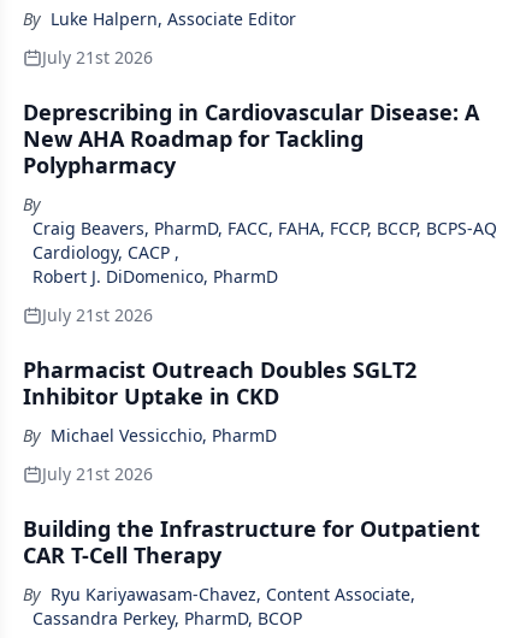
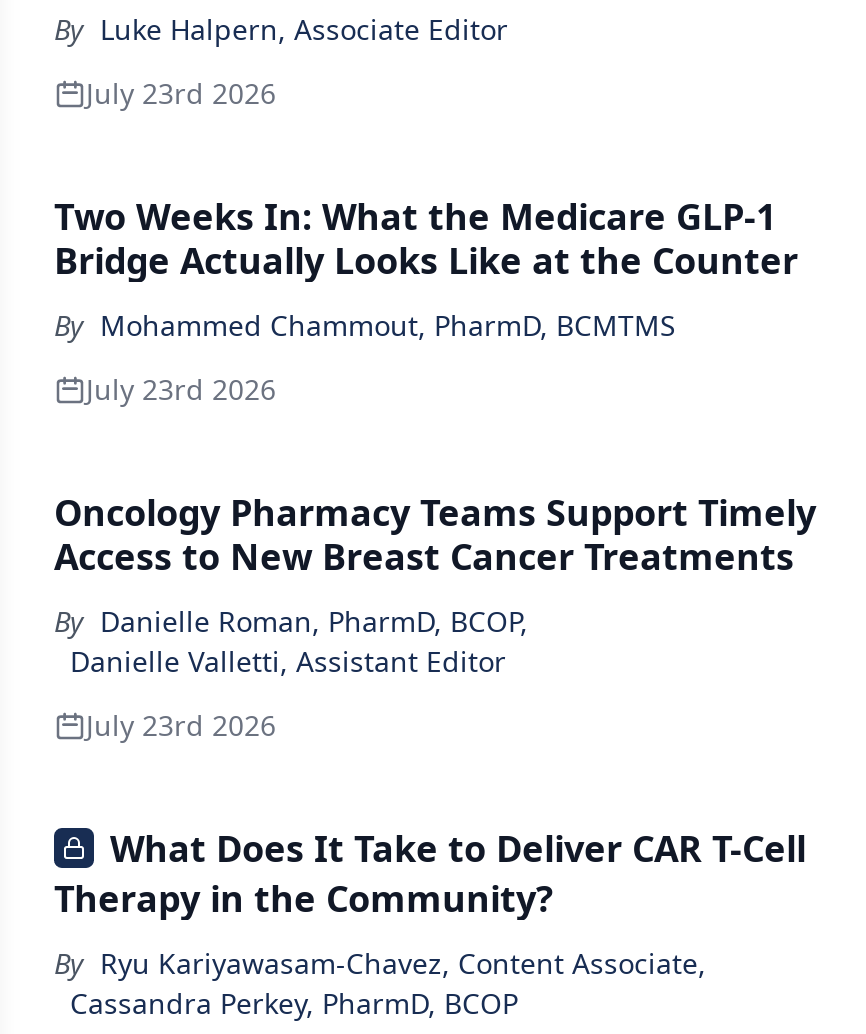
[42,46,153,69] July 21st 2026 -> [86,74,276,112] July 23rd 2026
[23,98,479,179] Deprescribing in Cardiovascular Disease: A | New AHA Roadmap for Tackling | Polypharmacy -> [54,192,798,284] Two Weeks In: What the Medicare GLP-1 | Bridge Actually Looks Like at the Counter
[23,193,497,288] By | Craig Beavers, PharmD, FACC, FAHA, FCCP, BCCP, BCPS-AQ | Cardiology, CACP, | Robert J. DiDomenico, PharmD -> [54,306,676,344] By Mohammed Chammout, PharmD, BCMTMS
[42,303,153,326] July 21st 2026 -> [86,370,276,408] July 23rd 2026
[23,355,416,410] Pharmacist Outreach Doubles SGLT2 | Inhibitor Uptake in CKD -> [54,488,816,580] Oncology Pharmacy Teams Support Timely | Access to New Breast Cancer Treatments
[23,424,277,447] By Michael Vessicchio, PharmD -> [54,602,528,680] By Danielle Roman, PharmD, BCOP, | Danielle Valletti, Assistant Editor
[42,462,153,485] July 21st 2026 -> [86,706,276,744] July 23rd 2026
[23,514,480,569] Building the Infrastructure for Outpatient | CAR T-Cell Therapy -> [54,824,806,922] What Does It Take to Deliver CAR T-Cell | Therapy in the Community?

